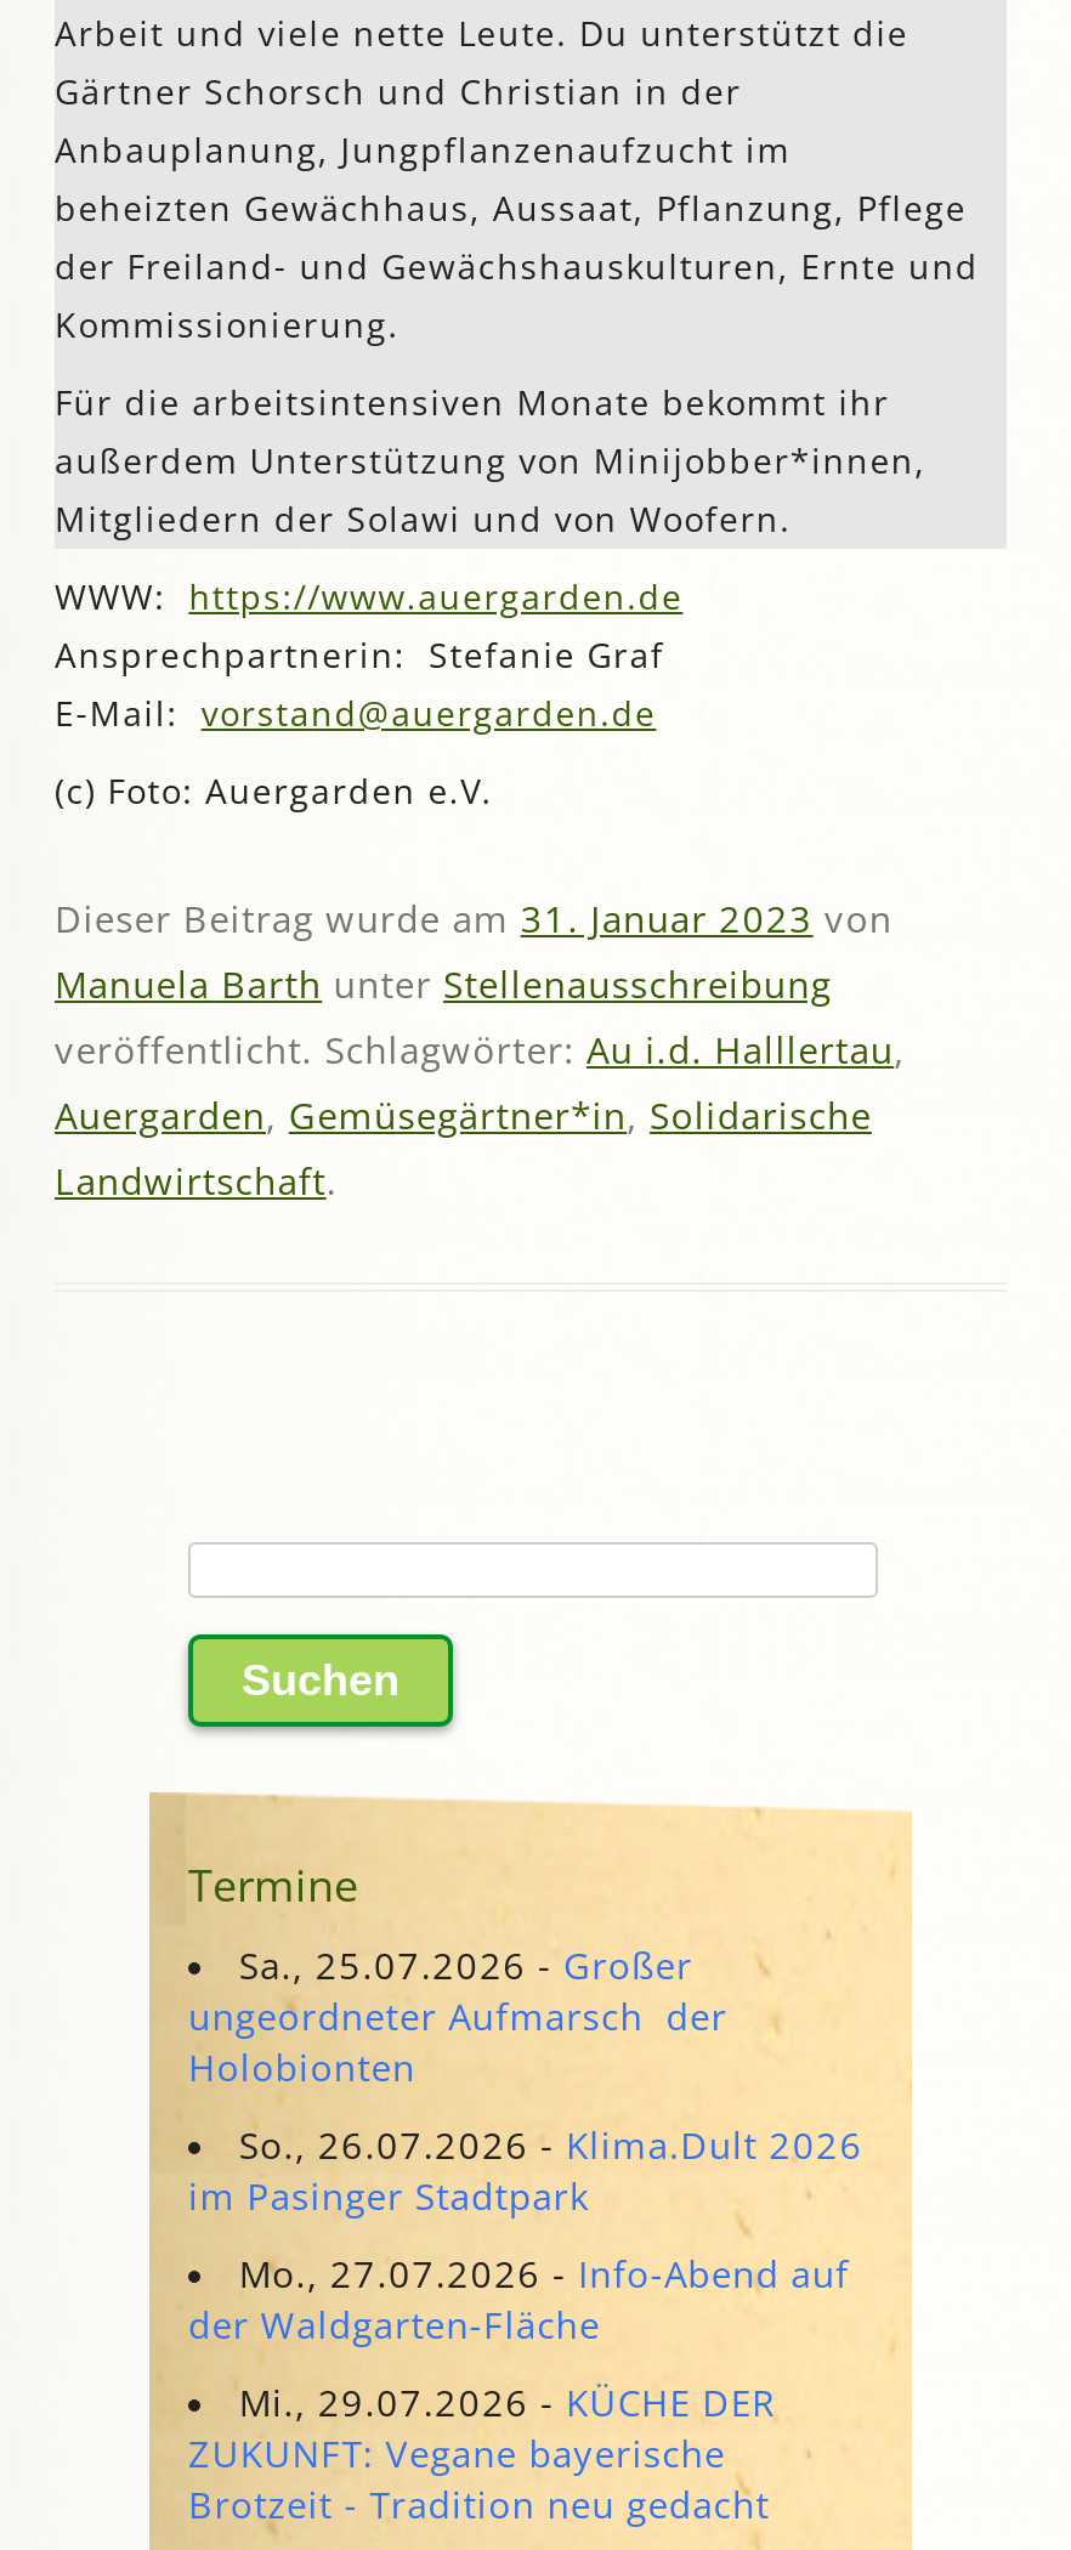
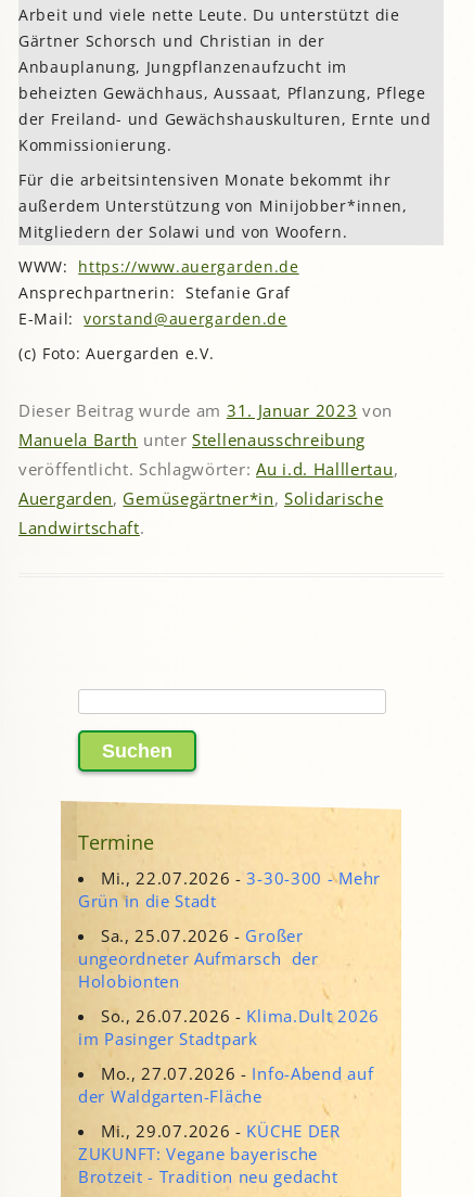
none -> [78,867,381,911] Mi., 22.07.2026 - 3-30-300 - Mehr | Grün in die Stadt

